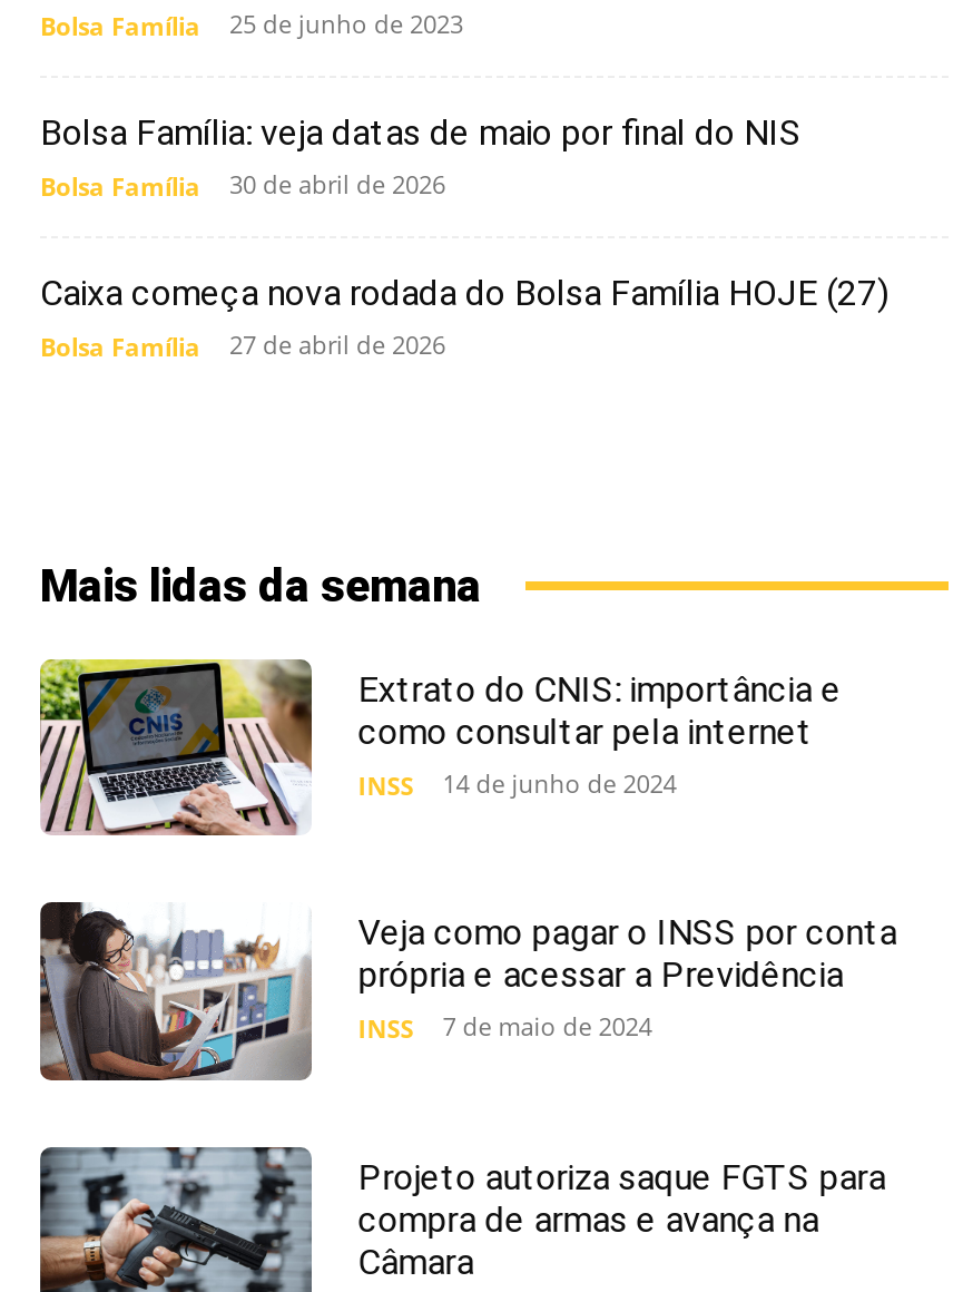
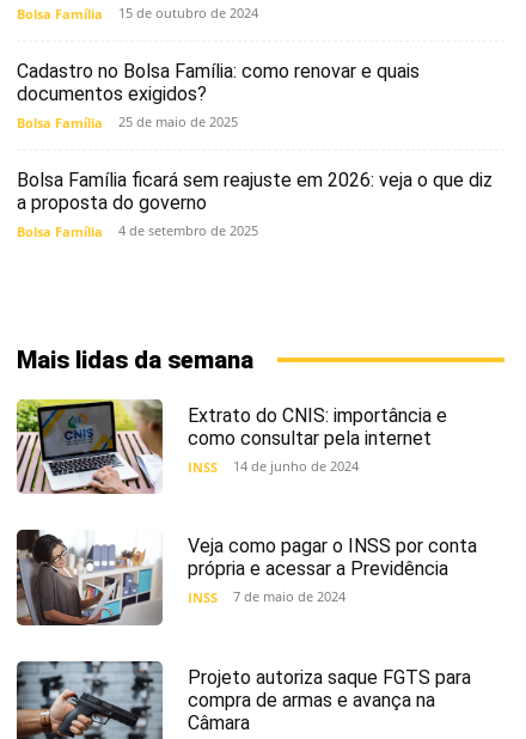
[40,6,463,41] Bolsa Família 25 de junho de 2023 -> [17,3,258,22] Bolsa Família 15 de outubro de 2024
[40,110,802,153] Bolsa Família: veja datas de maio por final do NIS -> [17,59,420,105] Cadastro no Bolsa Família: como renovar e quais | documentos exigidos?
[40,166,445,202] Bolsa Família 30 de abril de 2026 -> [17,112,238,131] Bolsa Família 25 de maio de 2025
[40,271,888,313] Caixa começa nova rodada do Bolsa Família HOJE (27) -> [17,168,493,213] Bolsa Família ficará sem reajuste em 2026: veja o que diz | a proposta do governo
[229,326,445,360] 27 de abril de 2026 -> [118,221,258,239] 4 de setembro de 2025

